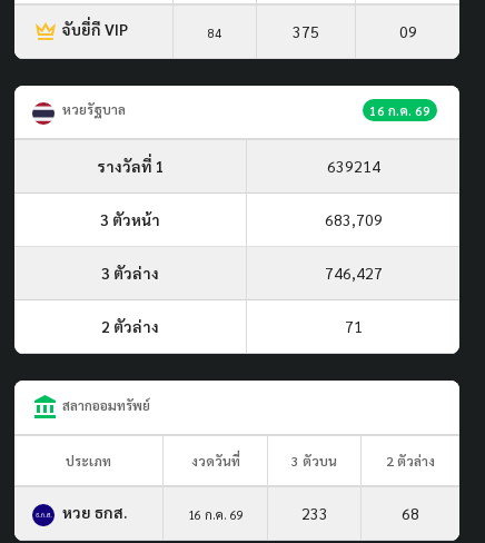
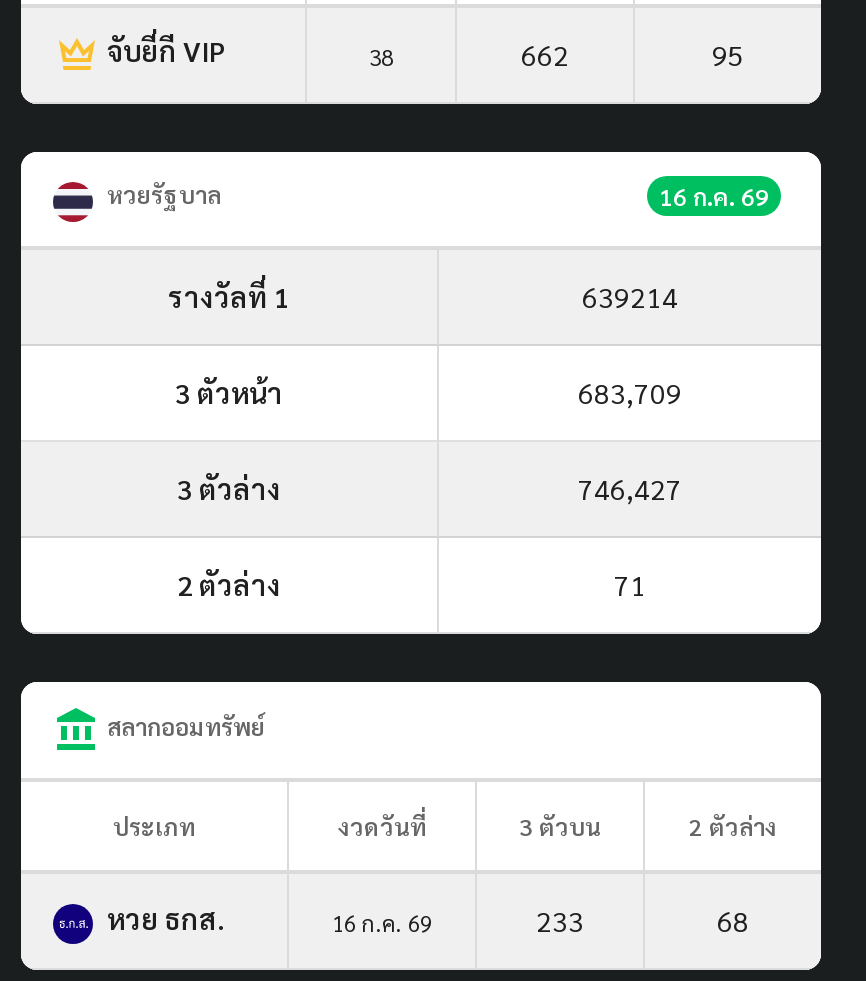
[208,24,221,41] 84 -> [369,42,393,72] 38
[293,21,319,41] 375 -> [521,36,569,72] 662
[399,21,417,41] 09 -> [712,36,744,72] 95

